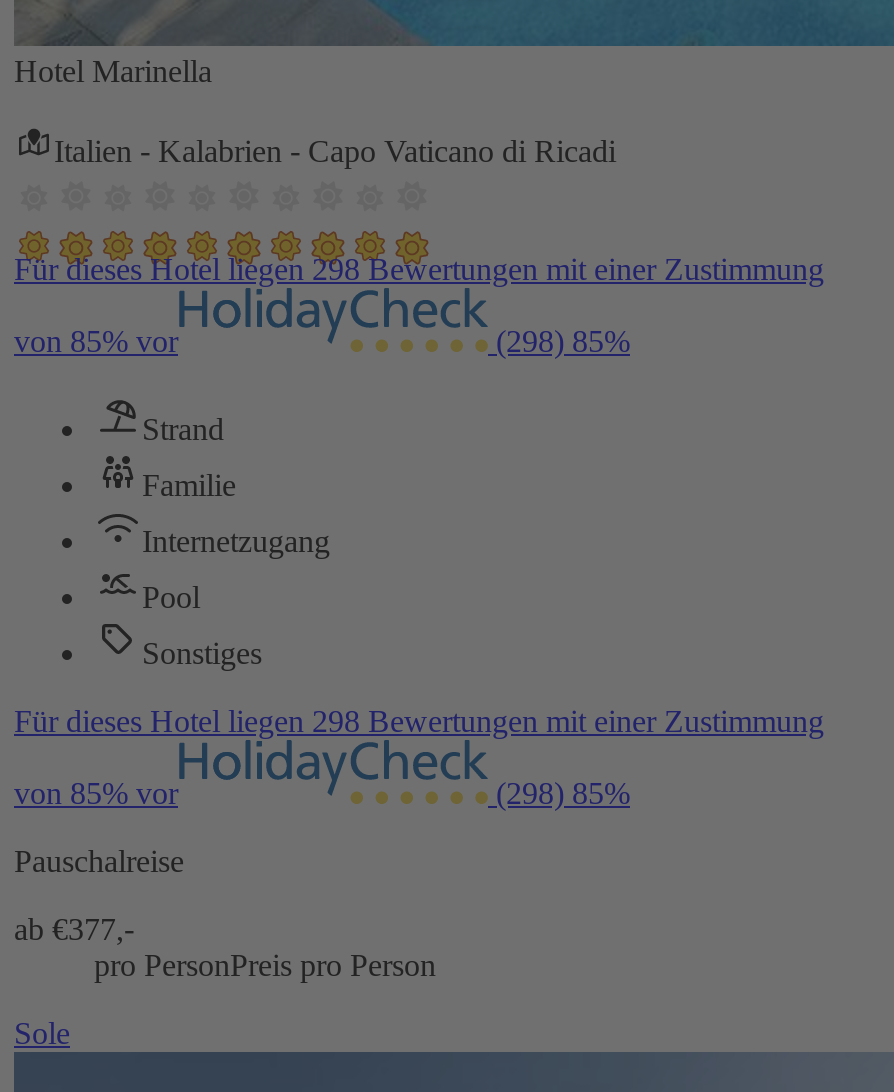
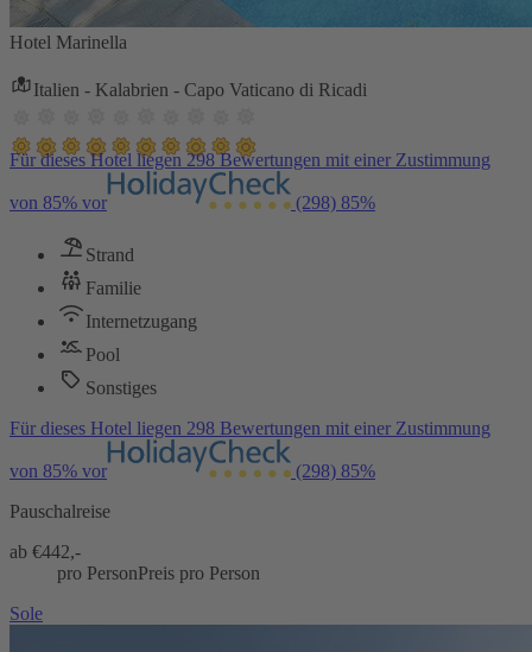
[14,912,134,946] ab €377,- -> [9,541,81,562] ab €442,-

